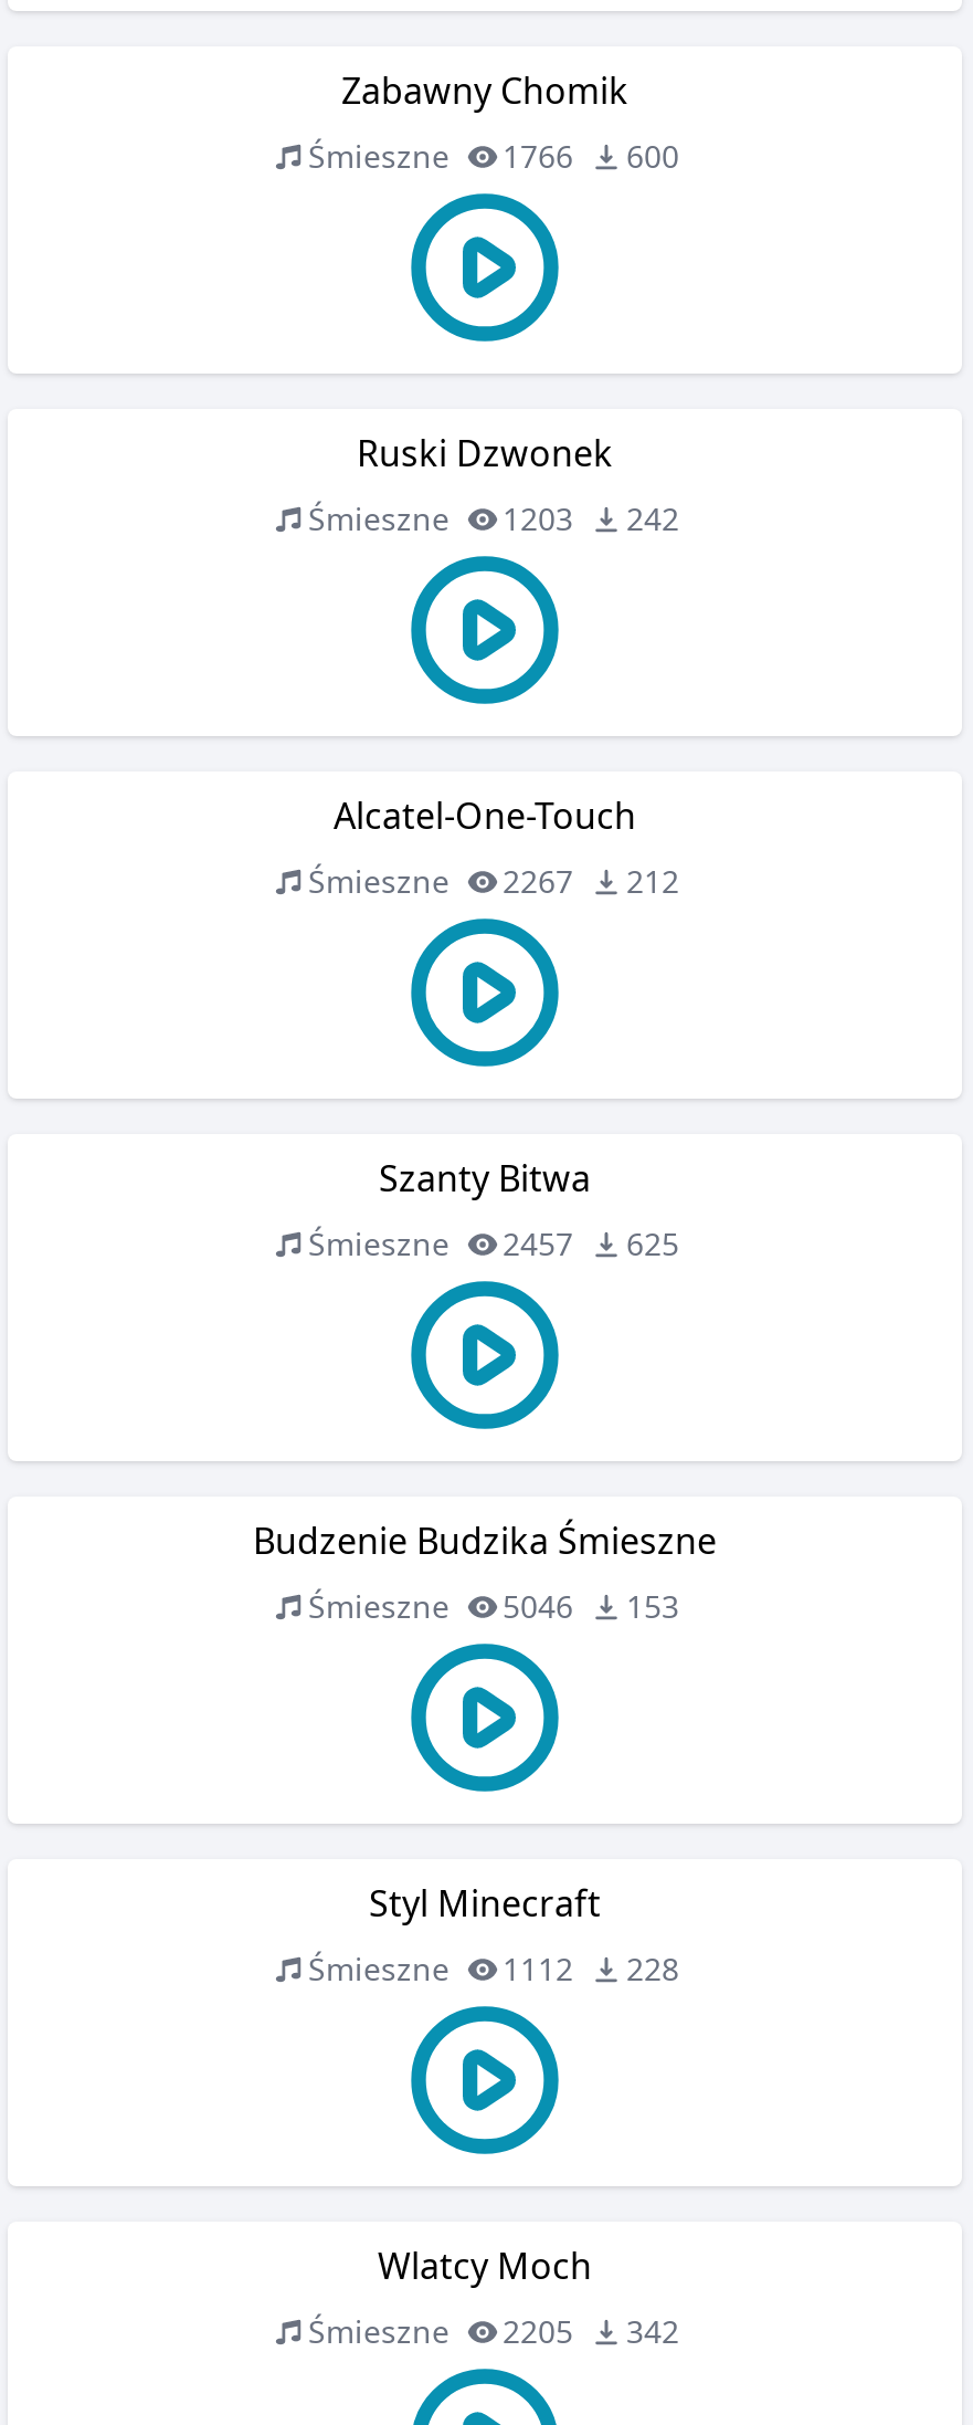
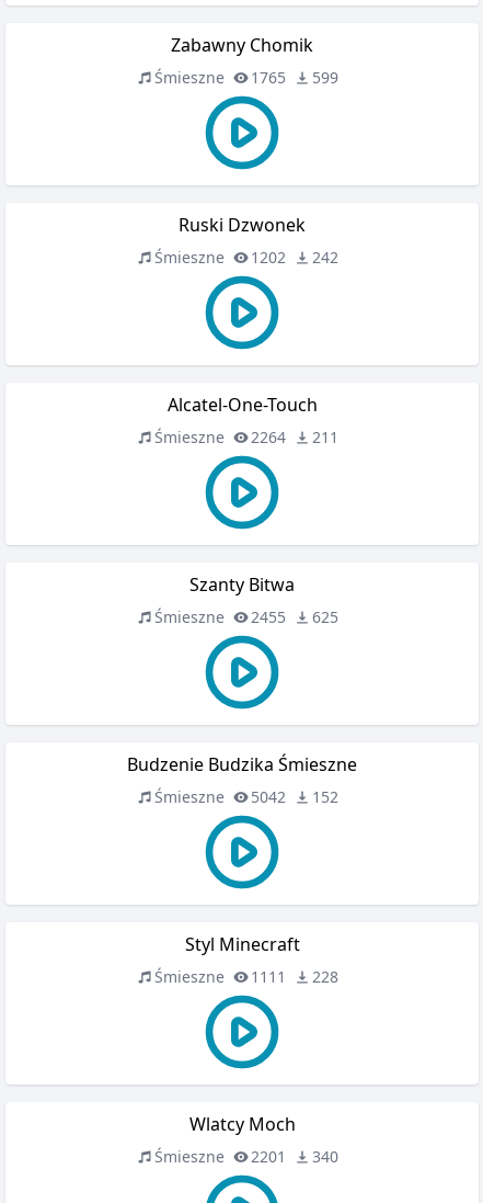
[503,135,573,177] 1766 -> [251,67,286,88] 1765
[626,135,679,177] 600 -> [312,67,338,88] 599
[308,497,679,539] Śmieszne 1203 242 -> [154,247,338,268] Śmieszne 1202 242
[503,860,573,902] 2267 -> [251,427,286,447] 2264
[626,860,679,902] 212 -> [312,427,338,447] 211
[308,1222,679,1264] Śmieszne 2457 625 -> [154,606,338,627] Śmieszne 2455 625
[503,1585,573,1627] 5046 -> [251,786,286,807] 5042
[626,1585,679,1627] 153 -> [312,786,338,807] 152
[308,1948,679,1990] Śmieszne 1112 228 -> [154,966,338,987] Śmieszne 1111 228
[503,2310,573,2352] 2205 -> [251,1146,286,1167] 2201
[626,2310,679,2352] 342 -> [312,1146,338,1167] 340

